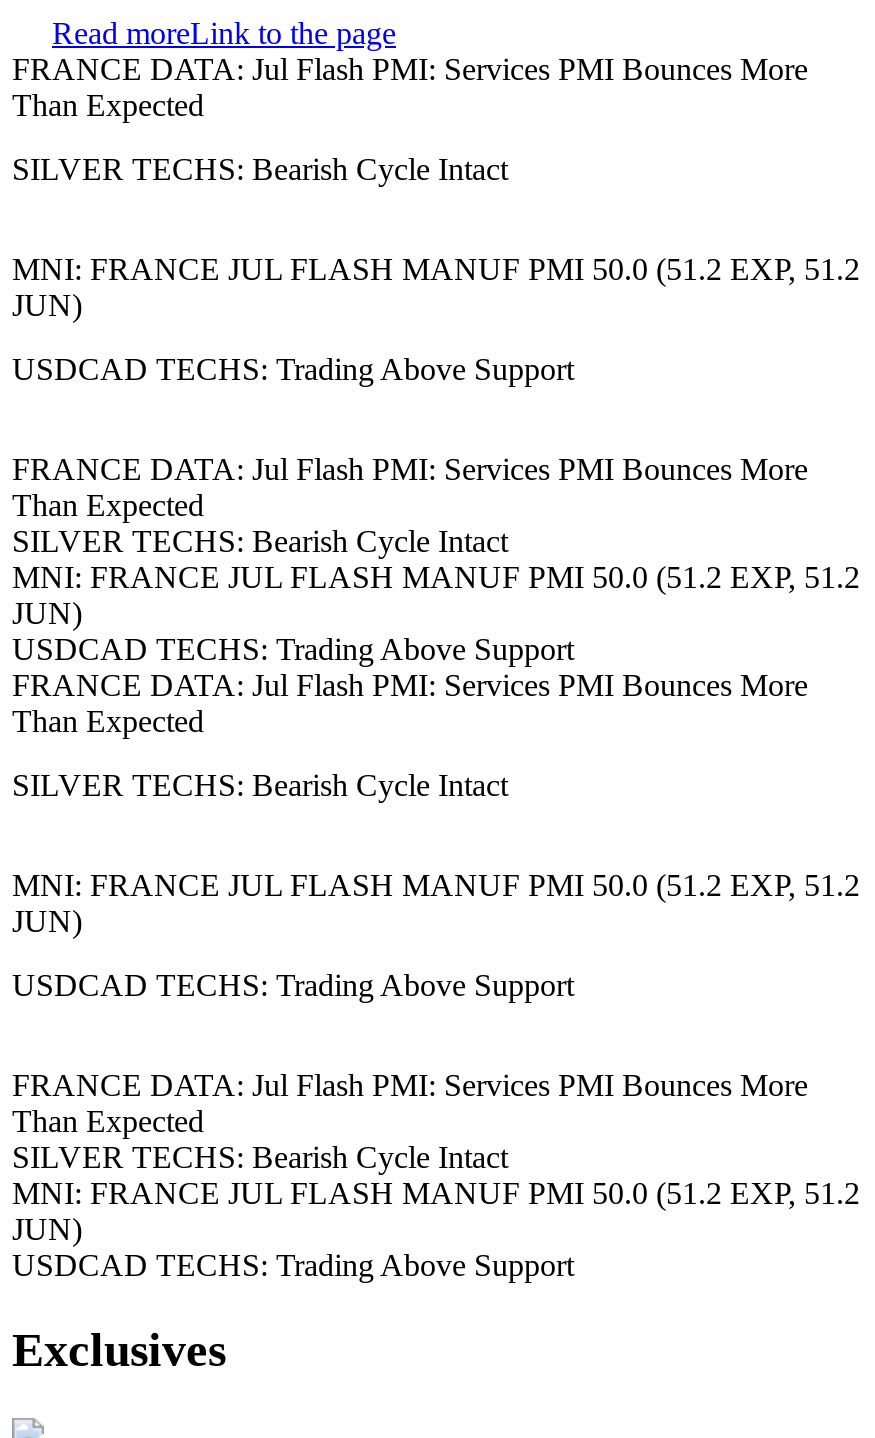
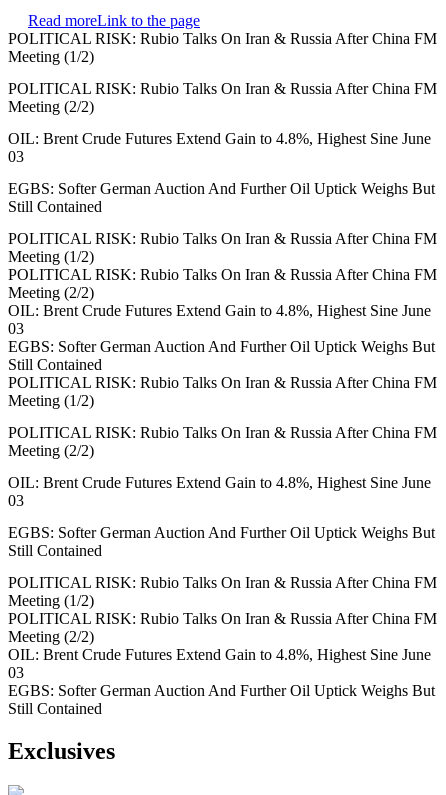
[12,52,808,122] FRANCE DATA: Jul Flash PMI: Services PMI Bounces More | Than Expected -> [8,30,437,65] POLITICAL RISK: Rubio Talks On Iran & Russia After China FM | Meeting (1/2)
[12,152,508,186] SILVER TECHS: Bearish Cycle Intact -> [8,80,437,115] POLITICAL RISK: Rubio Talks On Iran & Russia After China FM | Meeting (2/2)
[12,252,860,322] MNI: FRANCE JUL FLASH MANUF PMI 50.0 (51.2 EXP, 51.2 | JUN) -> [8,130,431,165] OIL: Brent Crude Futures Extend Gain to 4.8%, Highest Sine June | 03
[12,352,574,386] USDCAD TECHS: Trading Above Support -> [8,180,435,215] EGBS: Softer German Auction And Further Oil Uptick Weighs But | Still Contained
[12,452,860,738] FRANCE DATA: Jul Flash PMI: Services PMI Bounces More | Than Expected | SILVER TECHS: Bearish Cycle Intact | MNI: FRANCE JUL FLASH MANUF PMI 50.0 (51.2 EXP, 51.2 | JUN) | USDCAD TECHS: Trading Above Support | FRANCE DATA: Jul Flash PMI: Services PMI Bounces More | Than Expected -> [8,230,437,409] POLITICAL RISK: Rubio Talks On Iran & Russia After China FM | Meeting (1/2) | POLITICAL RISK: Rubio Talks On Iran & Russia After China FM | Meeting (2/2) | OIL: Brent Crude Futures Extend Gain to 4.8%, Highest Sine June | 03 | EGBS: Softer German Auction And Further Oil Uptick Weighs But | Still Contained | POLITICAL RISK: Rubio Talks On Iran & Russia After China FM | Meeting (1/2)
[12,768,508,802] SILVER TECHS: Bearish Cycle Intact -> [8,424,437,459] POLITICAL RISK: Rubio Talks On Iran & Russia After China FM | Meeting (2/2)
[12,868,860,938] MNI: FRANCE JUL FLASH MANUF PMI 50.0 (51.2 EXP, 51.2 | JUN) -> [8,474,431,509] OIL: Brent Crude Futures Extend Gain to 4.8%, Highest Sine June | 03
[12,968,574,1002] USDCAD TECHS: Trading Above Support -> [8,524,435,559] EGBS: Softer German Auction And Further Oil Uptick Weighs But | Still Contained
[12,1068,860,1282] FRANCE DATA: Jul Flash PMI: Services PMI Bounces More | Than Expected | SILVER TECHS: Bearish Cycle Intact | MNI: FRANCE JUL FLASH MANUF PMI 50.0 (51.2 EXP, 51.2 | JUN) | USDCAD TECHS: Trading Above Support -> [8,574,437,717] POLITICAL RISK: Rubio Talks On Iran & Russia After China FM | Meeting (1/2) | POLITICAL RISK: Rubio Talks On Iran & Russia After China FM | Meeting (2/2) | OIL: Brent Crude Futures Extend Gain to 4.8%, Highest Sine June | 03 | EGBS: Softer German Auction And Further Oil Uptick Weighs But | Still Contained

